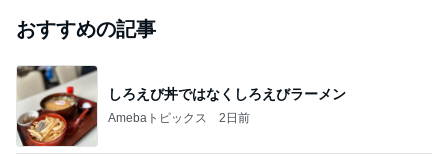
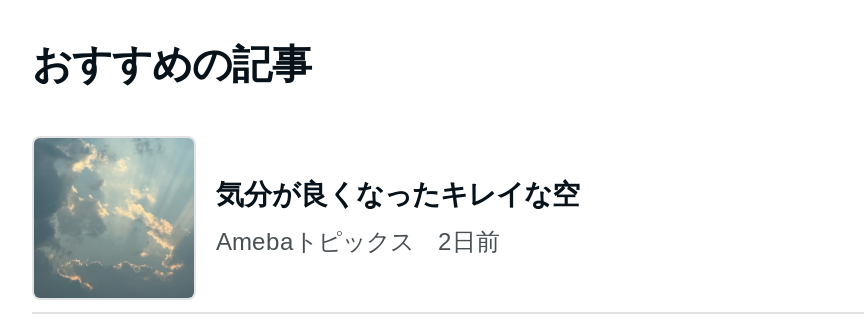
[17,65,346,147] [image] | しろえび丼ではなくしろえびラーメン -> [32,136,580,300] [image] | 気分が良くなったキレイな空

